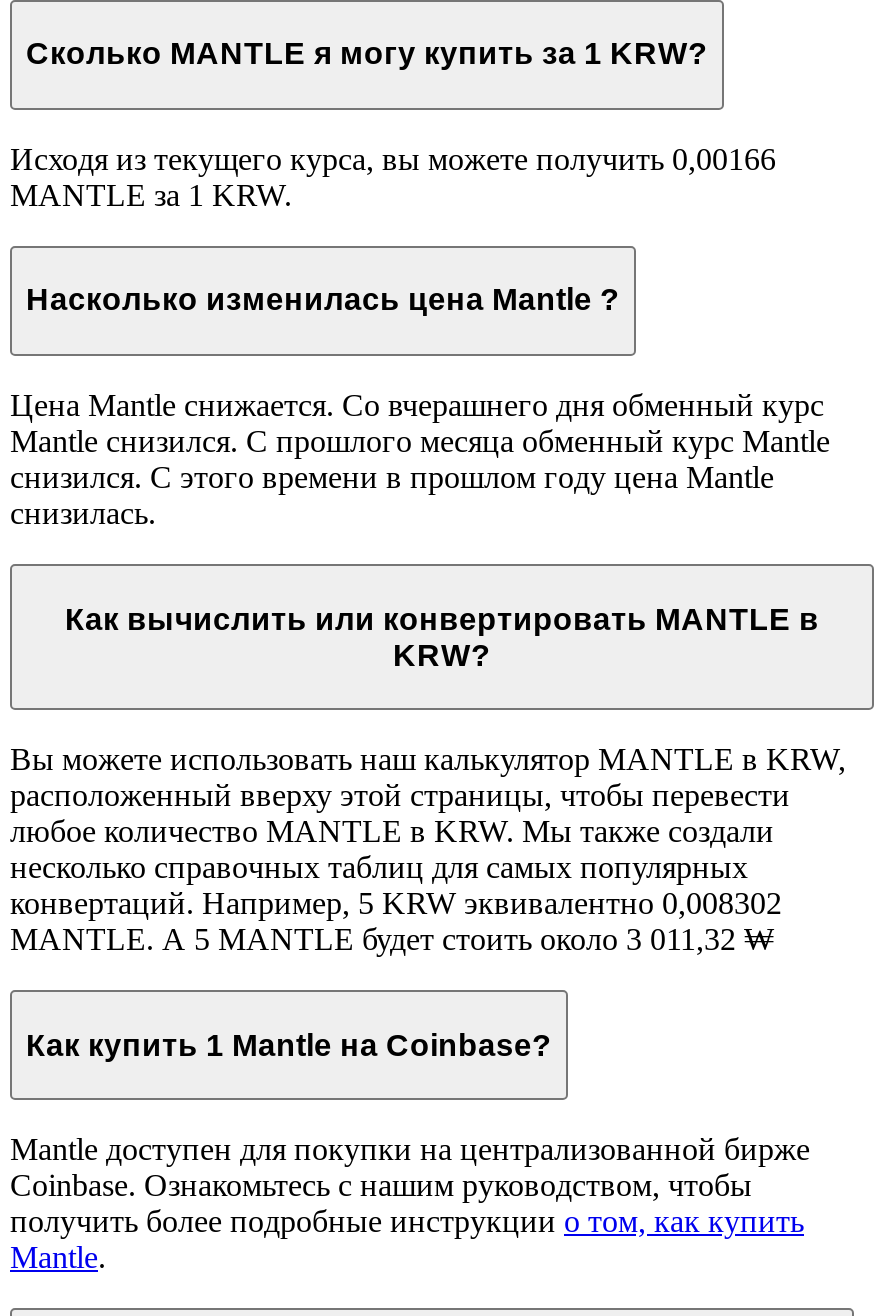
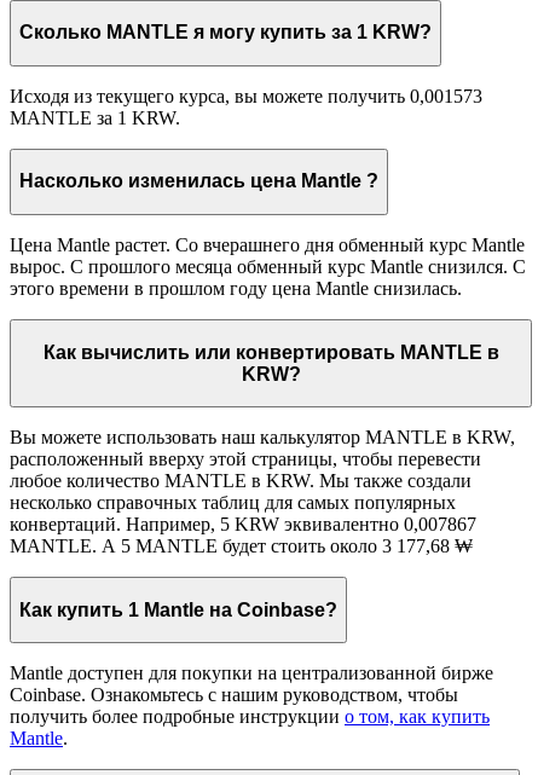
[10,142,776,176] Исходя из текущего курса, вы можете получить 0,00166 -> [10,86,482,106] Исходя из текущего курса, вы можете получить 0,001573
[10,388,830,530] Цена Mantle снижается. Со вчерашнего дня обменный курс | Mantle снизился. С прошлого месяца обменный курс Mantle | снизился. С этого времени в прошлом году цена Mantle | снизилась. -> [10,235,526,299] Цена Mantle растет. Со вчерашнего дня обменный курс Mantle | вырос. С прошлого месяца обменный курс Mantle снизился. С | этого времени в прошлом году цена Mantle снизилась.
[10,886,782,920] конвертаций. Например, 5 KRW эквивалентно 0,008302 -> [10,514,476,535] конвертаций. Например, 5 KRW эквивалентно 0,007867
[10,922,774,956] MANTLE. А 5 MANTLE будет стоить около 3 011,32 ₩ -> [10,536,473,556] MANTLE. А 5 MANTLE будет стоить около 3 177,68 ₩

